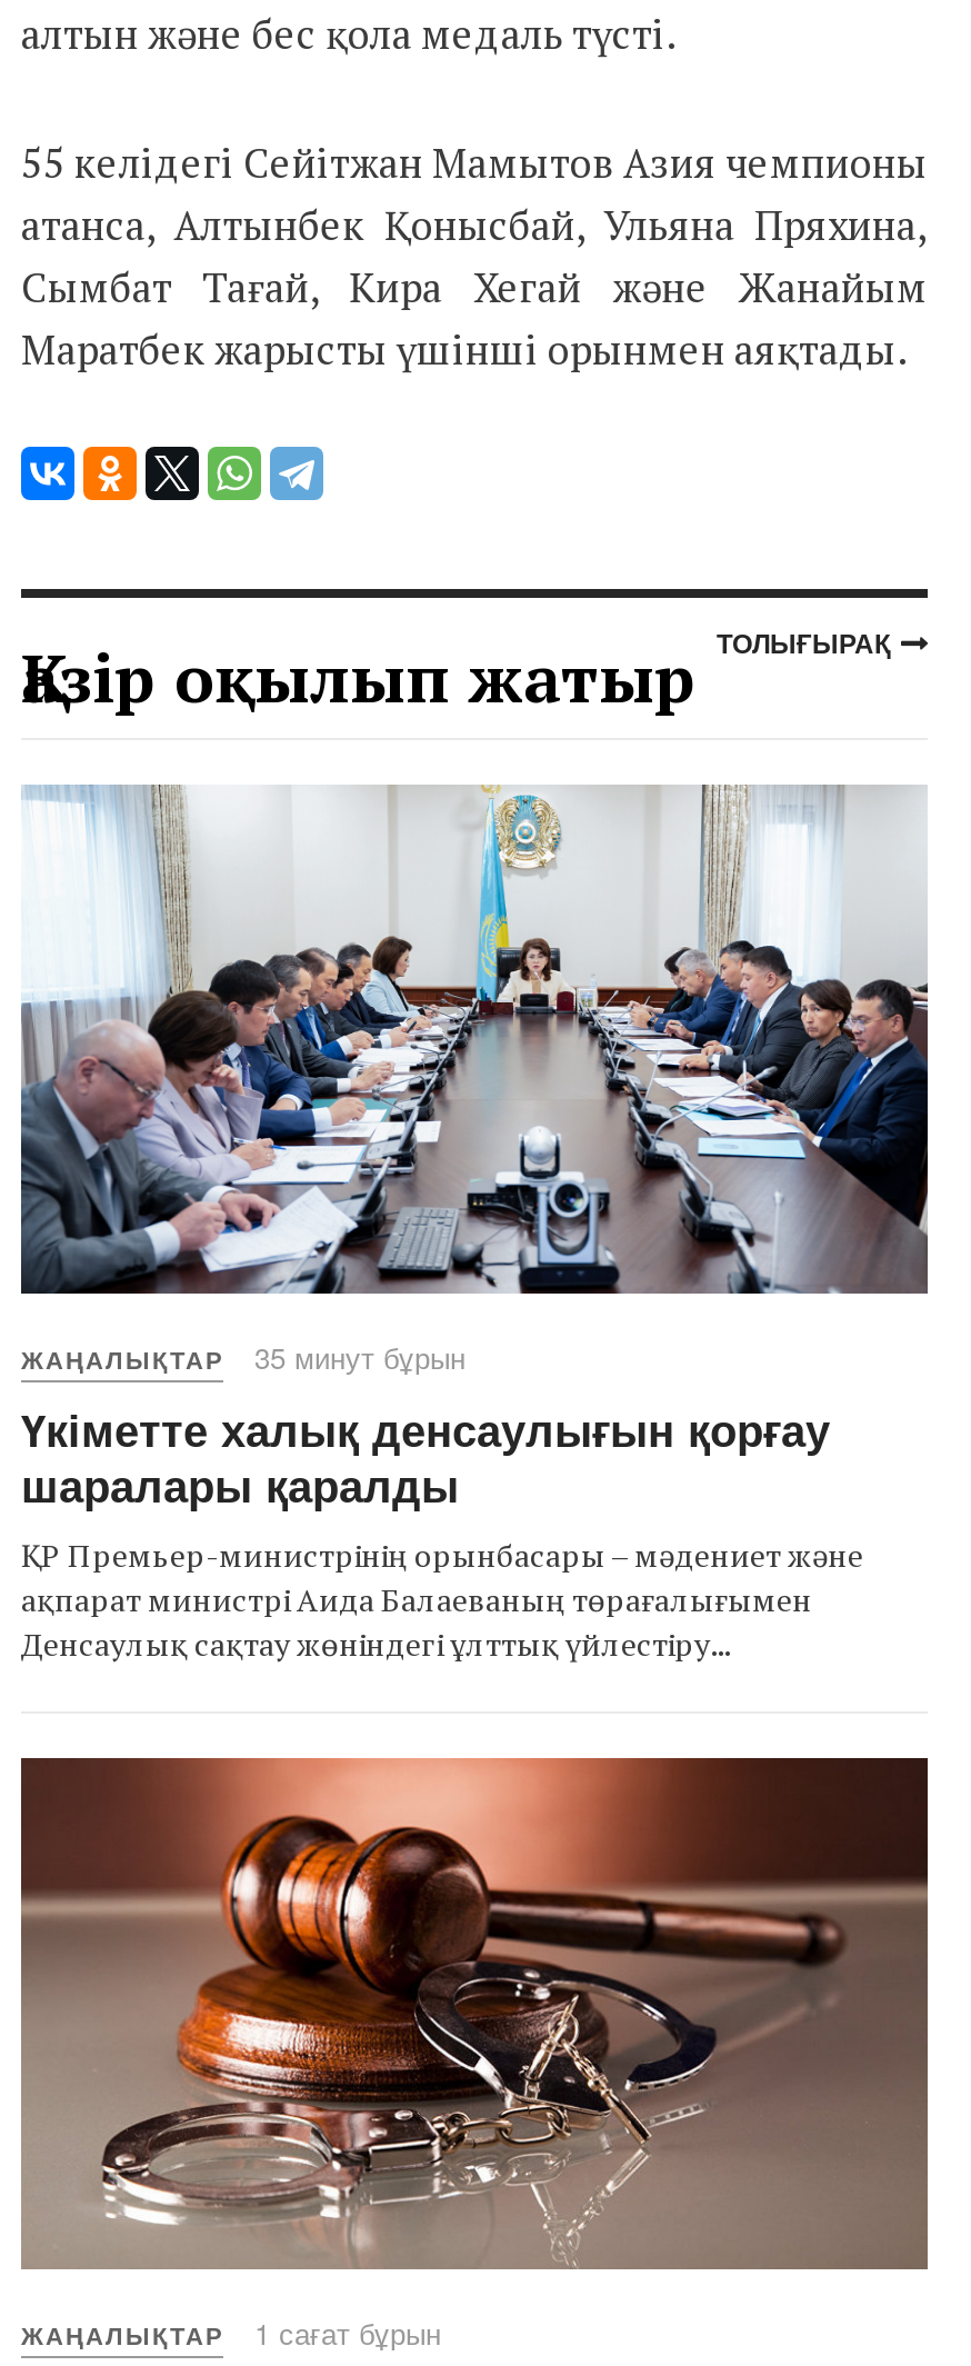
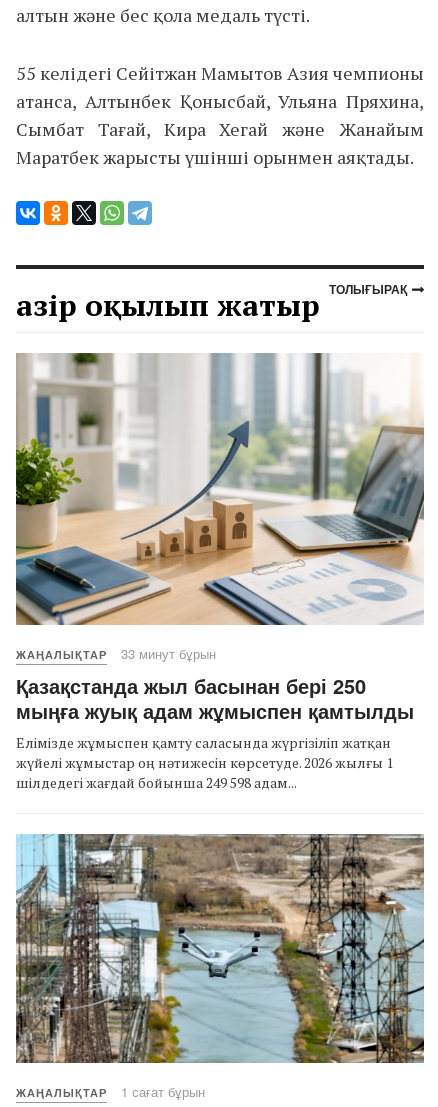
[19,785,930,1665] [image] | 35 минут бұрын | Үкіметте халық денсаулығын қорғау | шаралары қаралды | ҚР Премьер-министрінің орынбасары – мәдениет және | ақпарат министрі Аида Балаеваның төрағалығымен | Денсаулық сақтау жөніндегі ұлттық үйлестіру... -> [15,352,424,792] [image] | 33 минут бұрын | Қазақстанда жыл басынан бері 250 | мыңға жуық адам жұмыспен қамтылды | Елімізде жұмыспен қамту саласында жүргізіліп жатқан | жүйелі жұмыстар оң нәтижесін көрсетуде. 2026 жылғы 1 | шілдедегі жағдай бойынша 249 598 адам...
[19,1754,930,2269] [image] -> [15,832,425,1063] [image]

